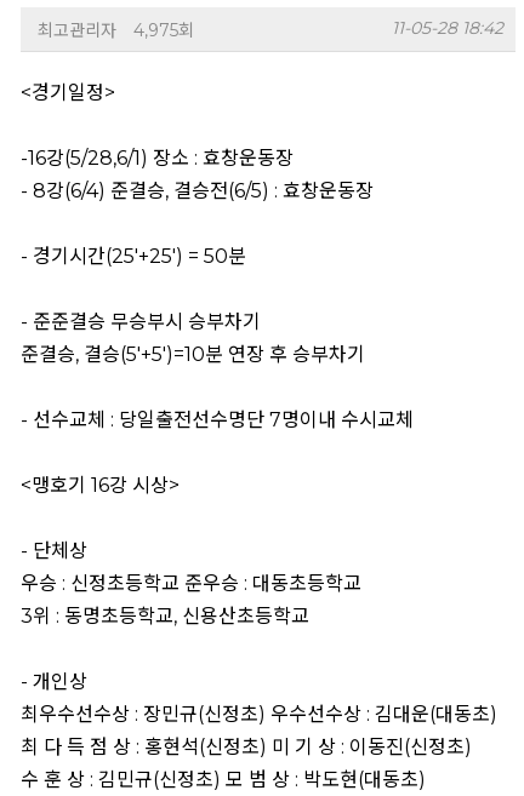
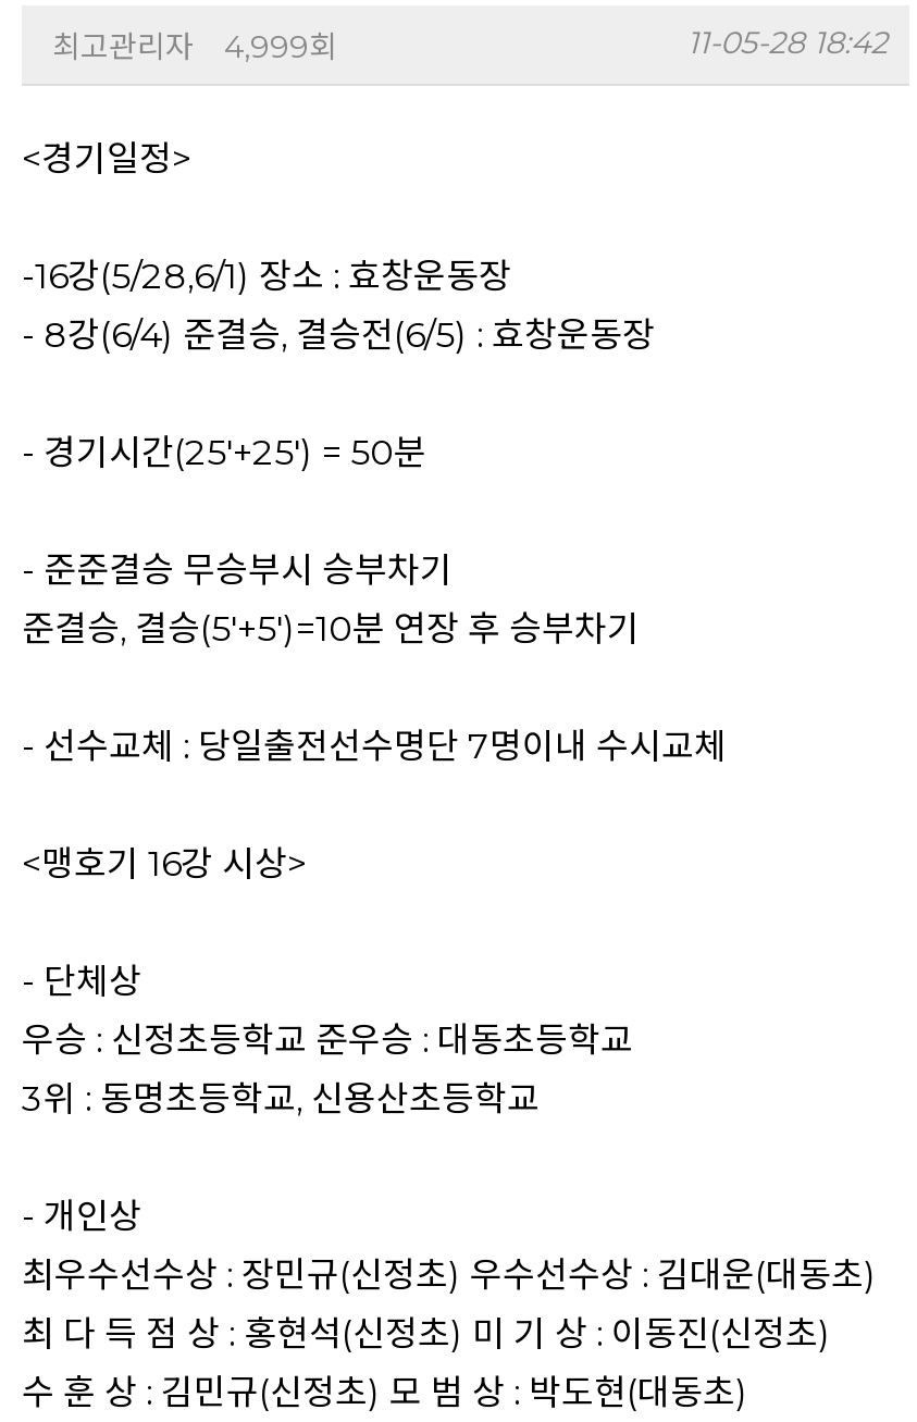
[38,19,194,41] 최고관리자 4,975회 -> [52,27,337,66] 최고관리자 4,999회

